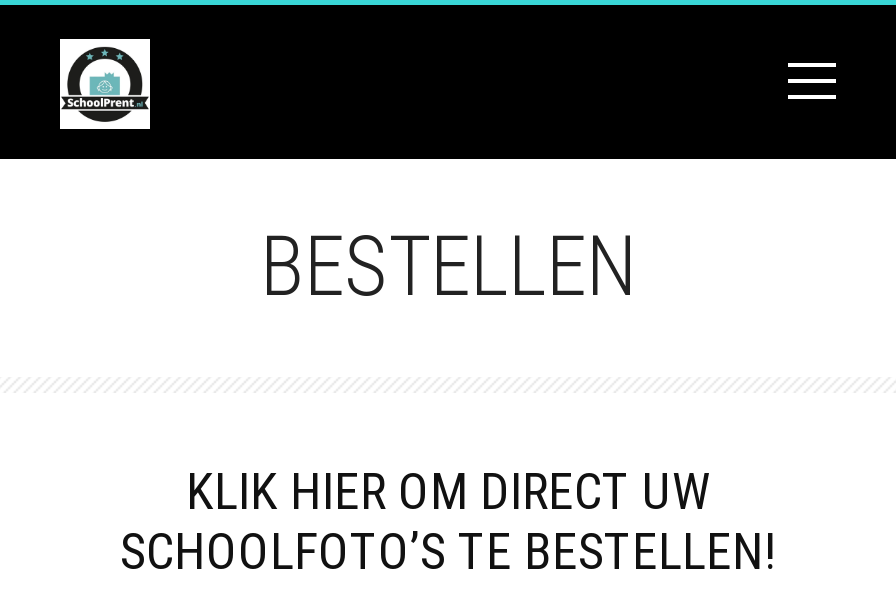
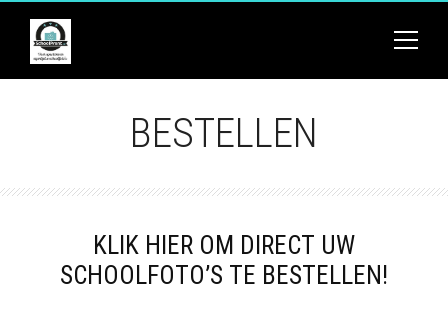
[60,37,152,131] [image] -> [31,19,75,64] [image]

